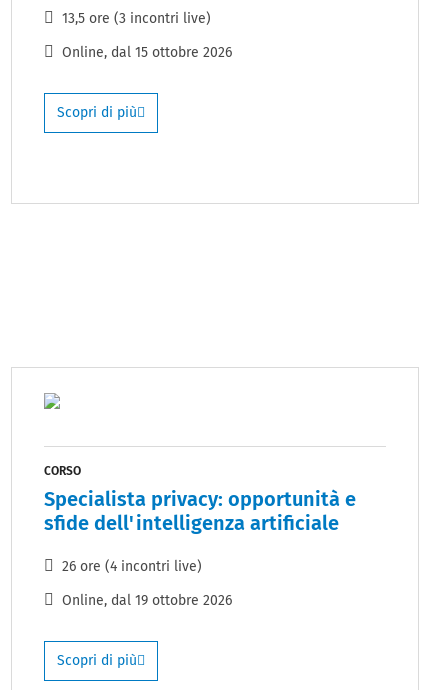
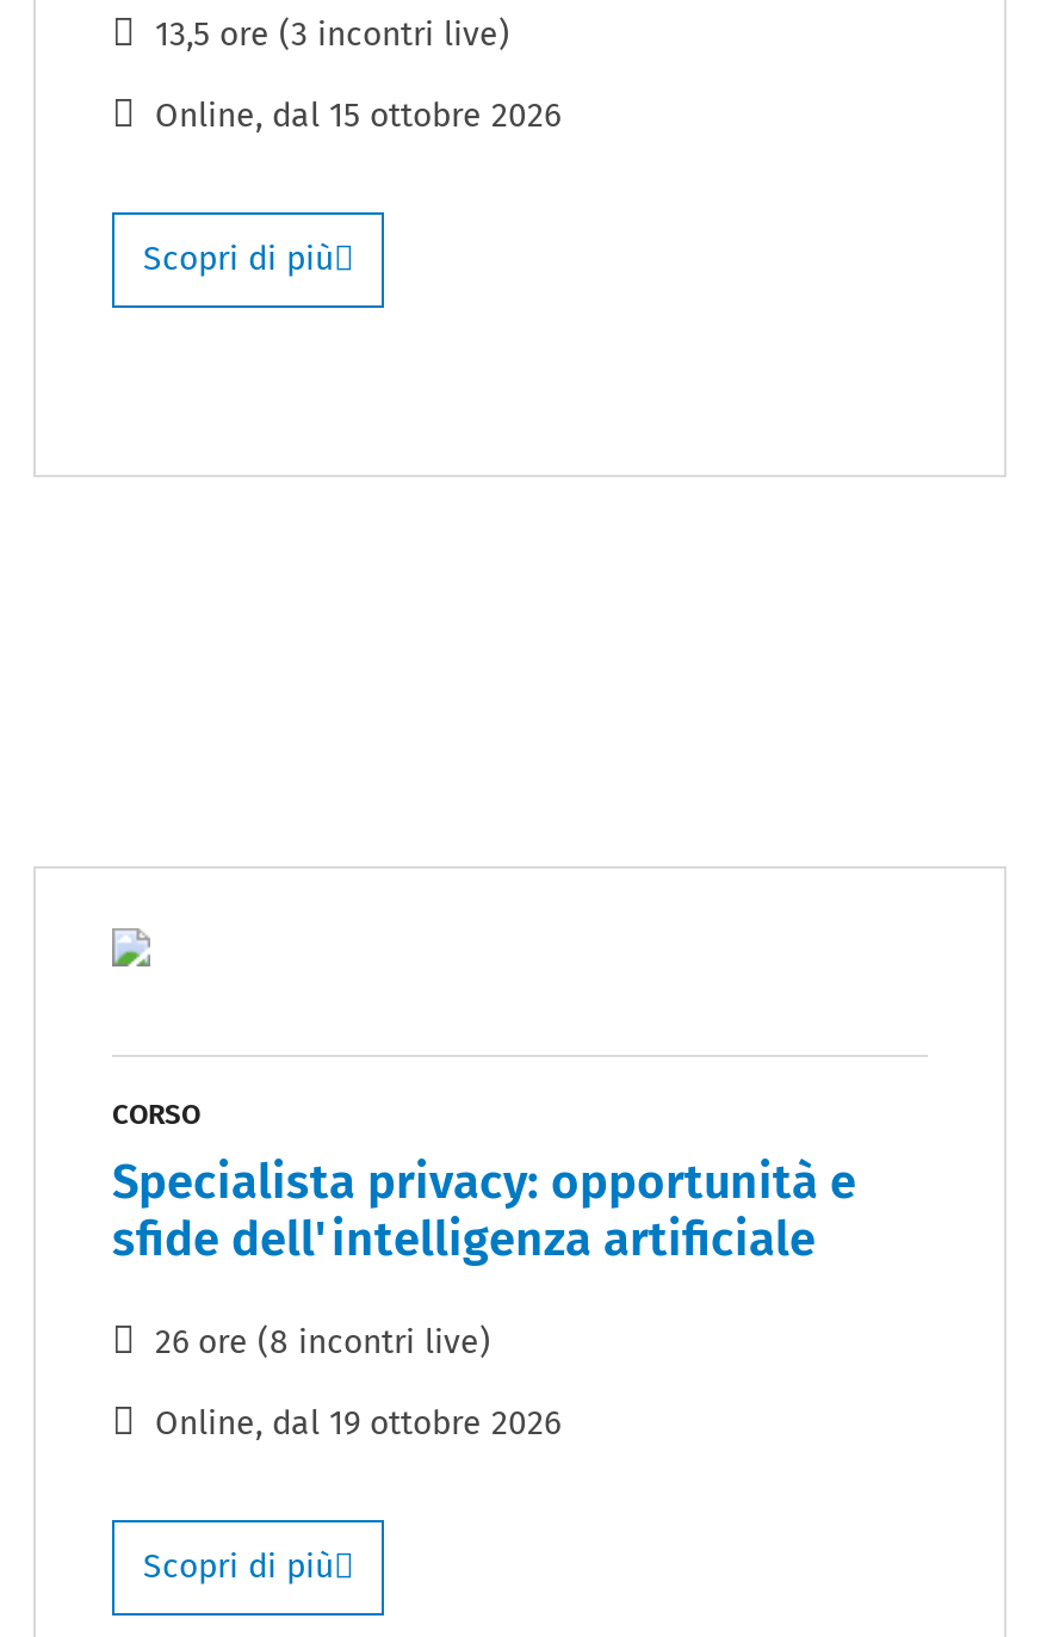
[62,558,202,575] 26 ore (4 incontri live) -> [155,1322,491,1363] 26 ore (8 incontri live)

